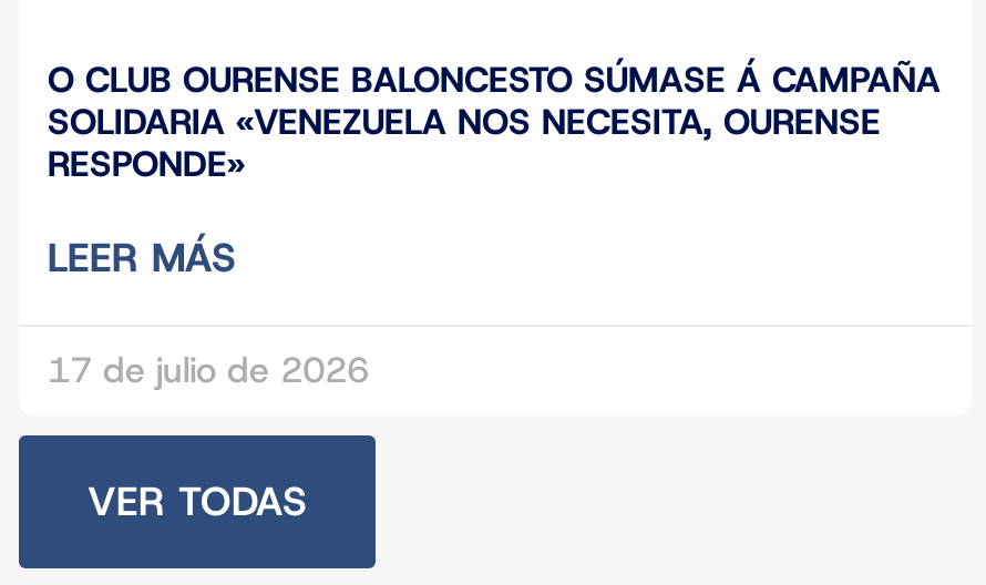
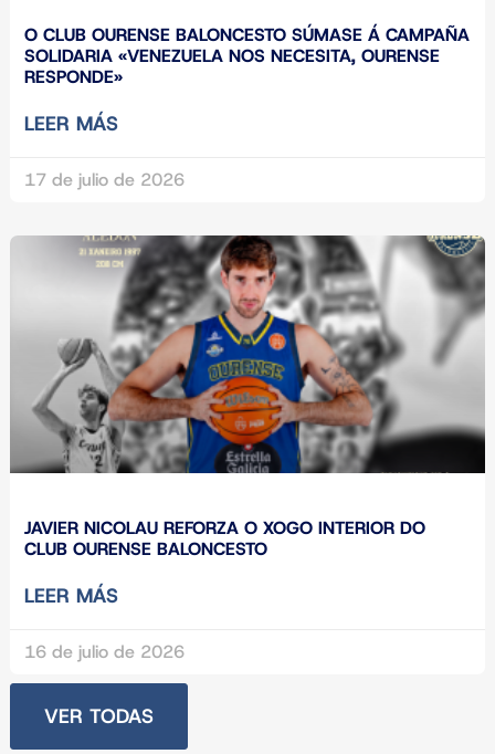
none -> [9,234,486,663] [image] | JAVIER NICOLAU REFORZA O XOGO INTERIOR DO | CLUB OURENSE BALONCESTO | LEER MÁS | 16 de julio de 2026

